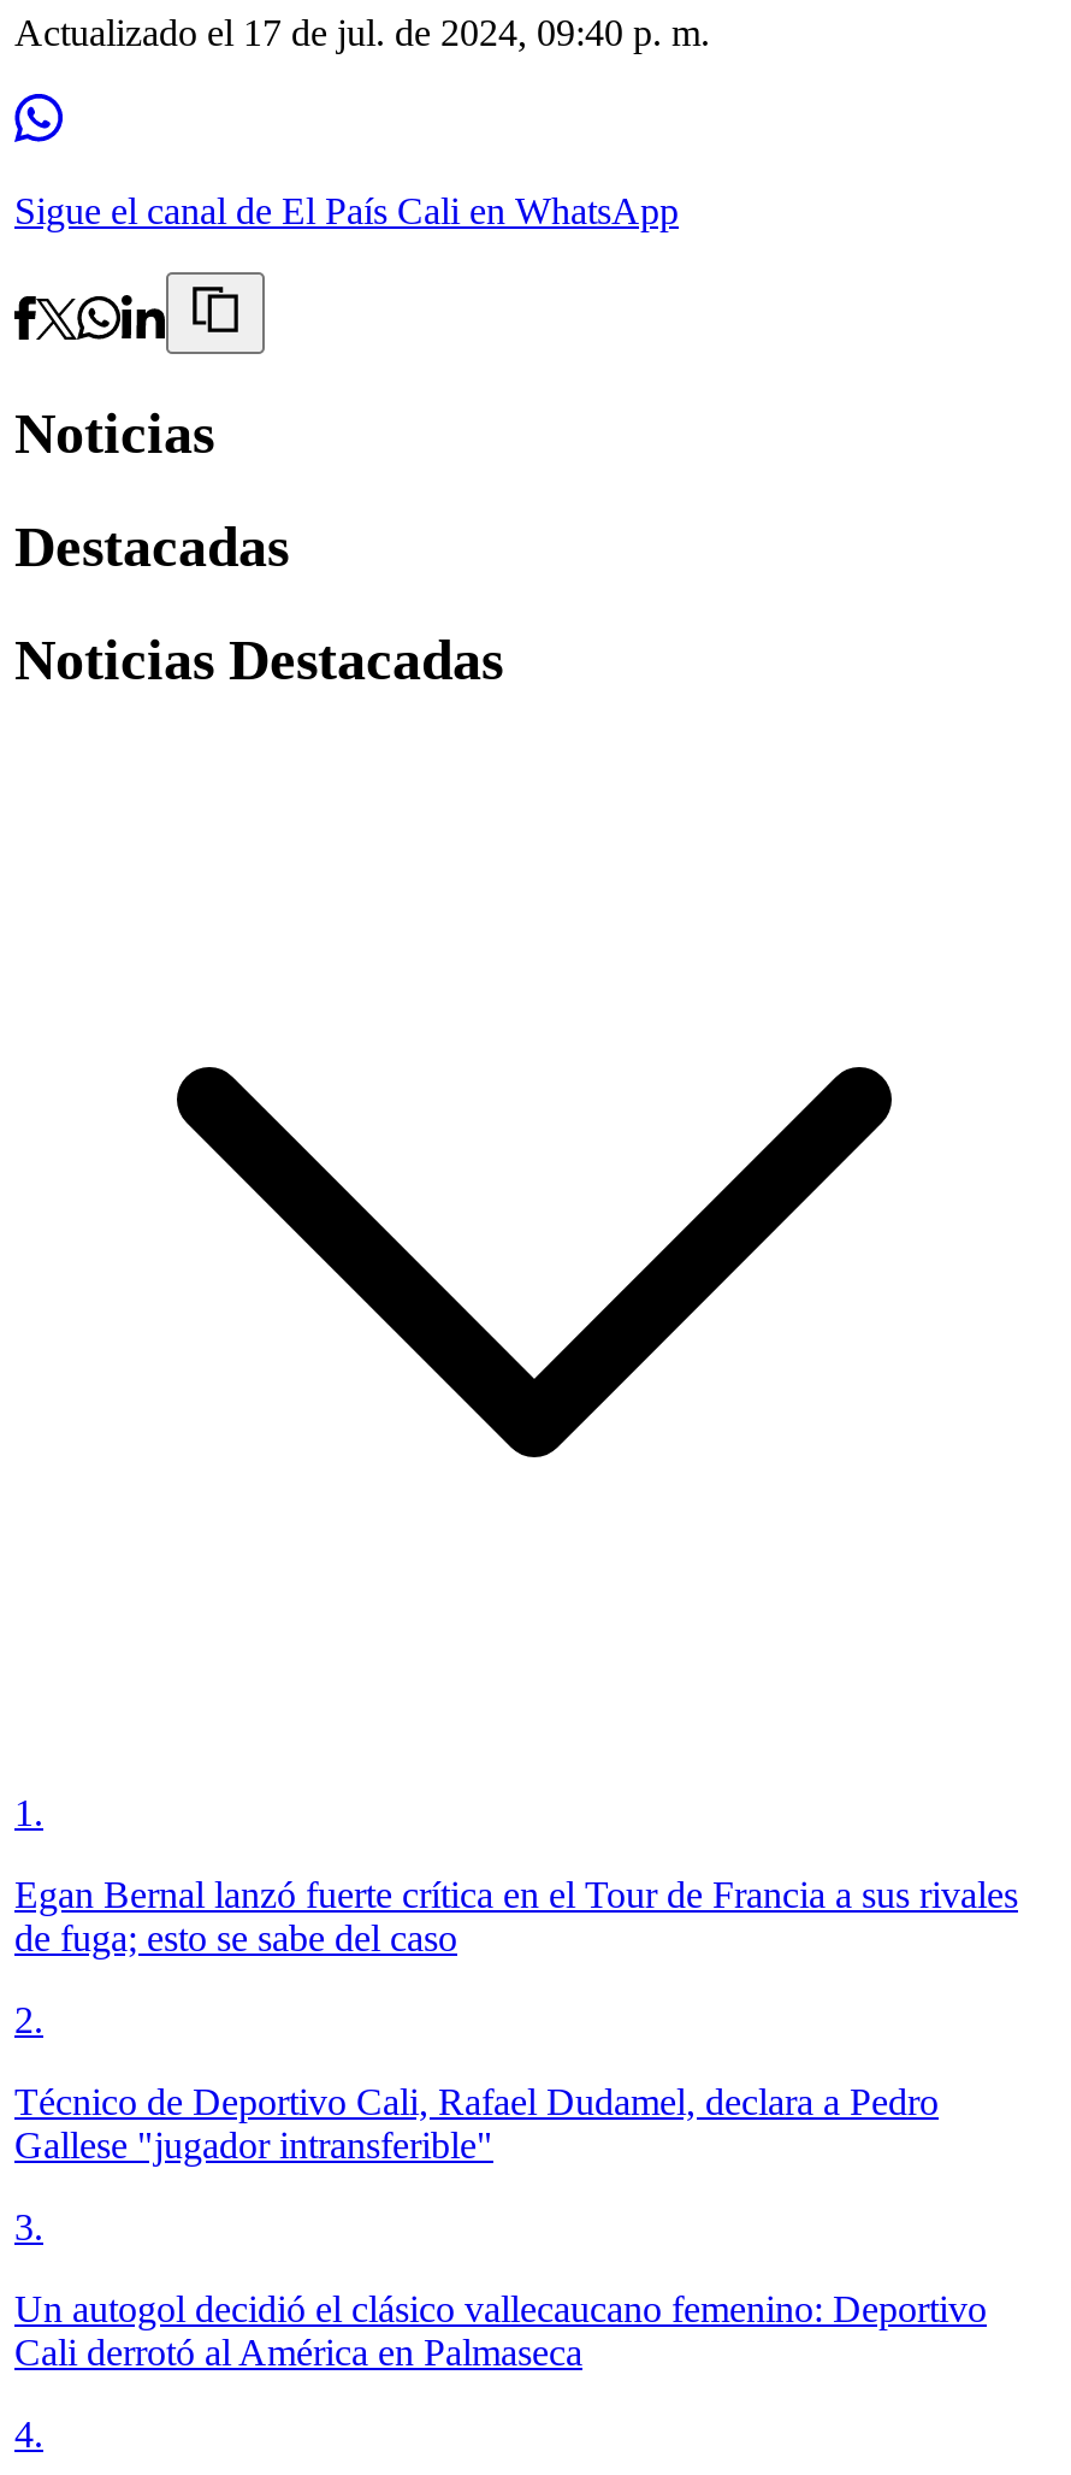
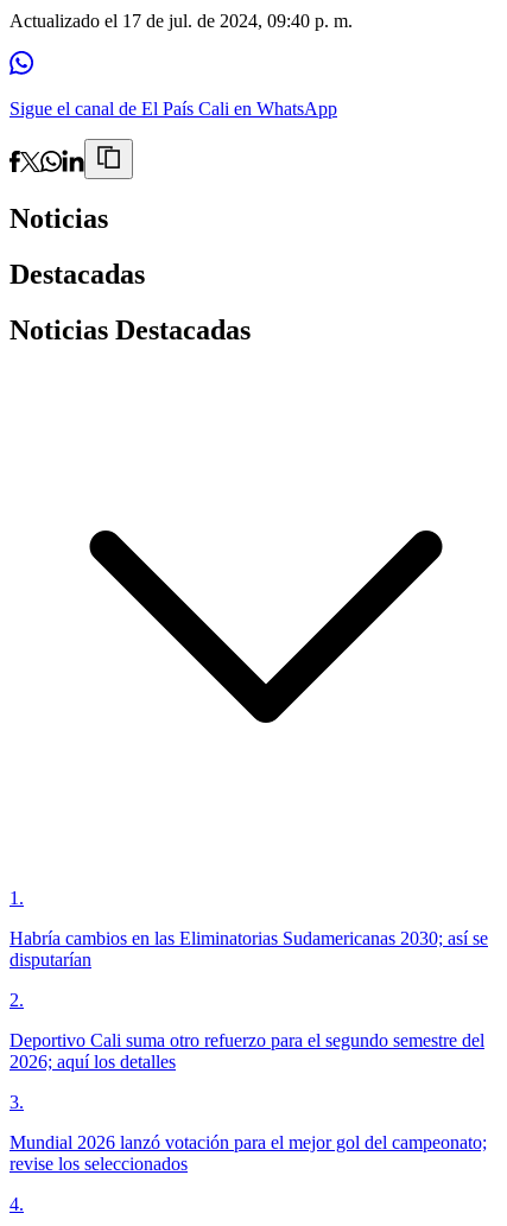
[14,1873,1018,1958] Egan Bernal lanzó fuerte crítica en el Tour de Francia a sus rivales | de fuga; esto se sabe del caso -> [9,928,488,969] Habría cambios en las Eliminatorias Sudamericanas 2030; así se | disputarían
[14,2080,939,2165] Técnico de Deportivo Cali, Rafael Dudamel, declara a Pedro | Gallese "jugador intransferible" -> [9,1030,484,1071] Deportivo Cali suma otro refuerzo para el segundo semestre del | 2026; aquí los detalles
[14,2288,987,2372] Un autogol decidió el clásico vallecaucano femenino: Deportivo | Cali derrotó al América en Palmaseca -> [9,1132,487,1173] Mundial 2026 lanzó votación para el mejor gol del campeonato; | revise los seleccionados

